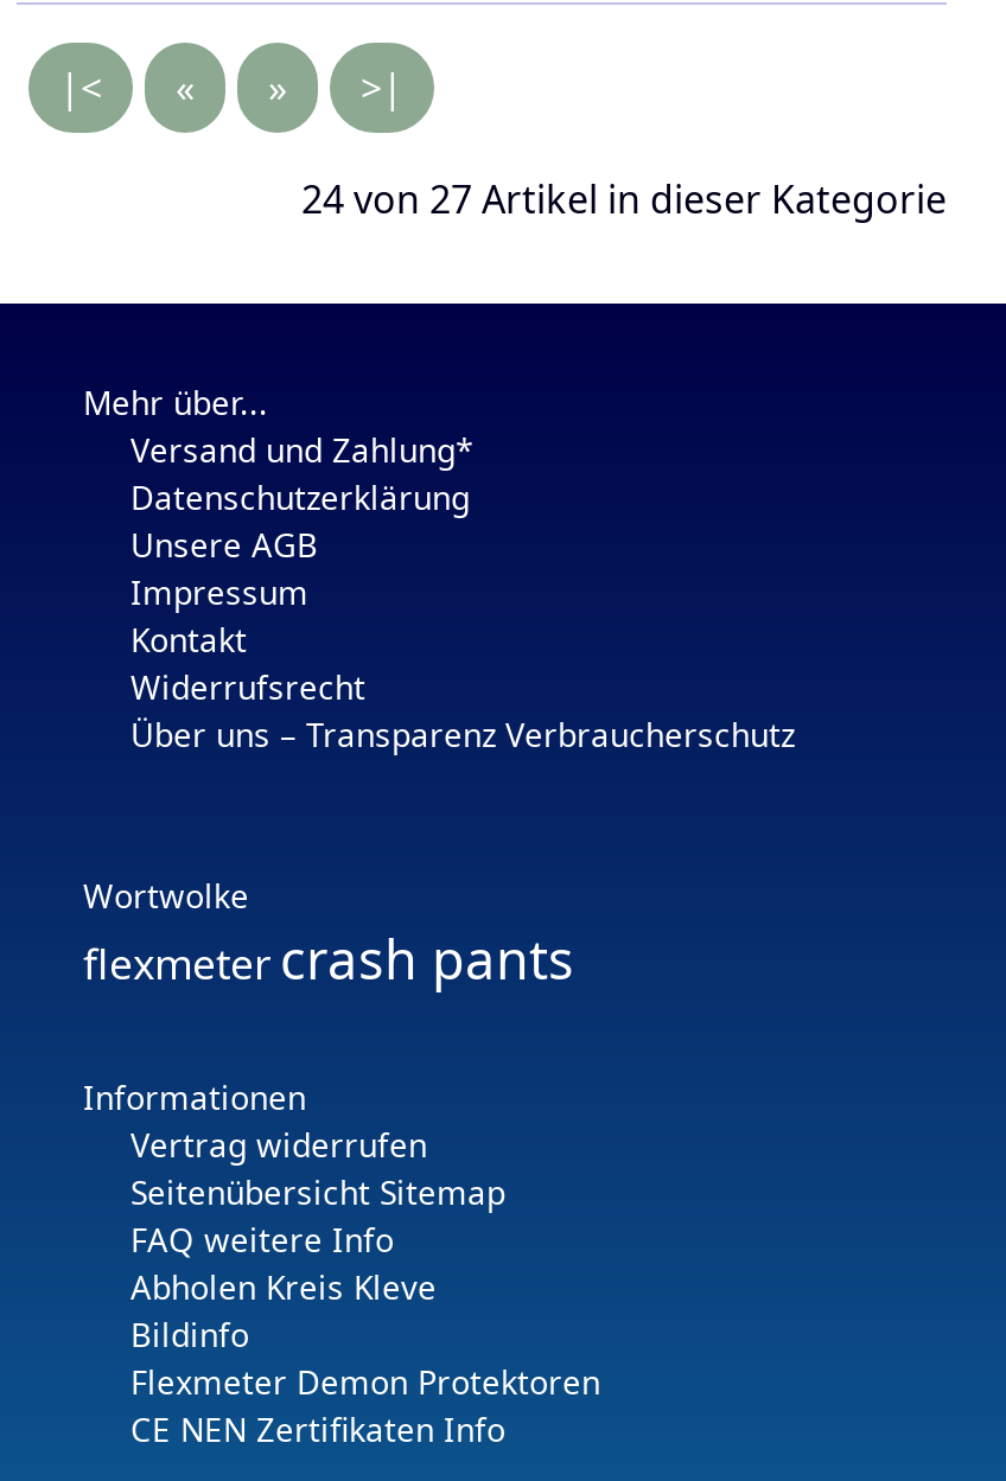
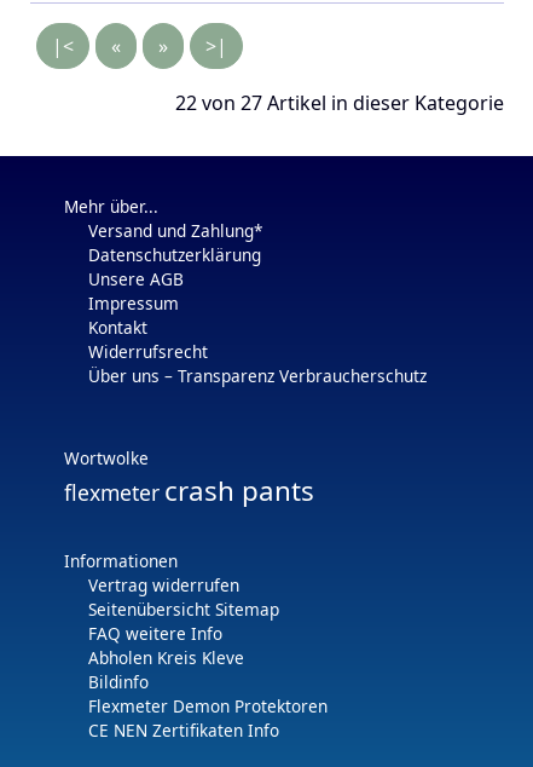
[301,173,947,225] 24 von 27 Artikel in dieser Kategorie -> [175,90,504,116] 22 von 27 Artikel in dieser Kategorie

